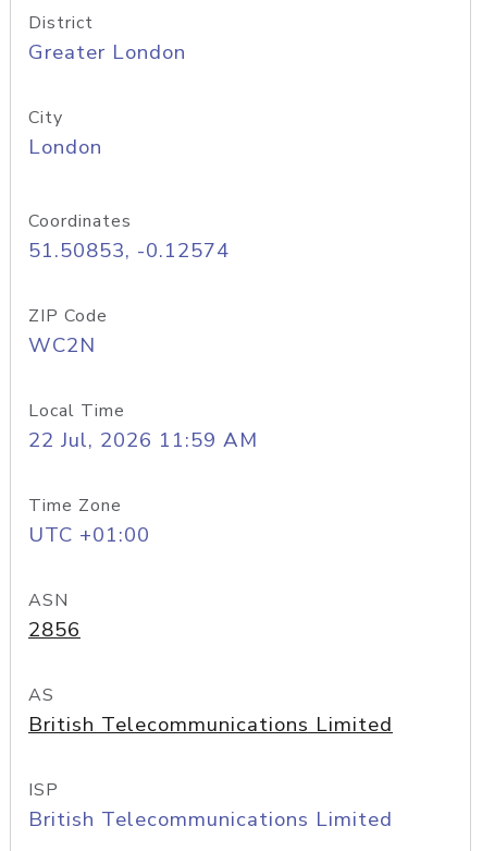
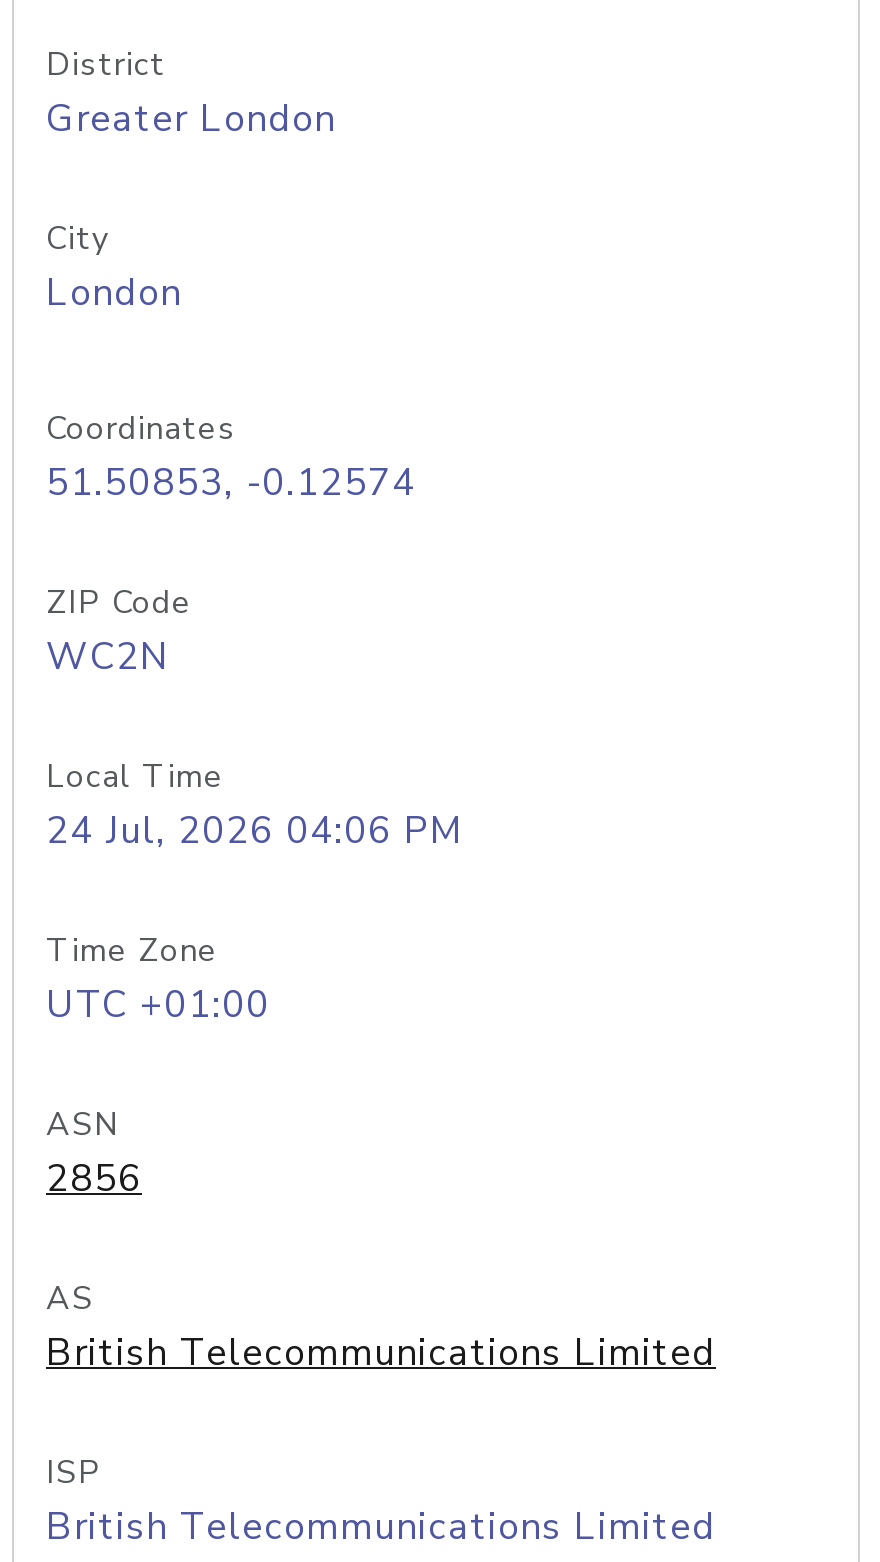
[28,426,258,454] 22 Jul, 2026 11:59 AM -> [46,805,464,857] 24 Jul, 2026 04:06 PM

